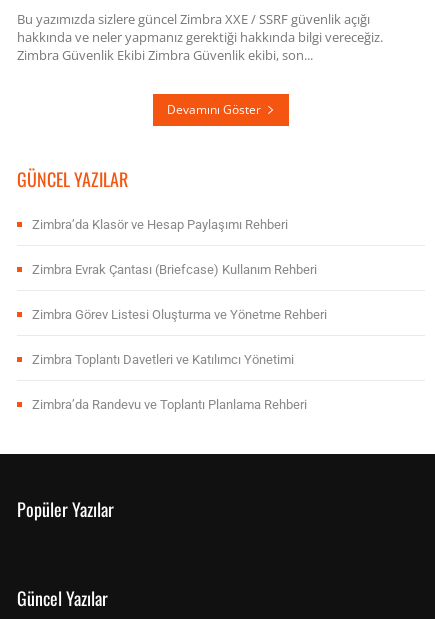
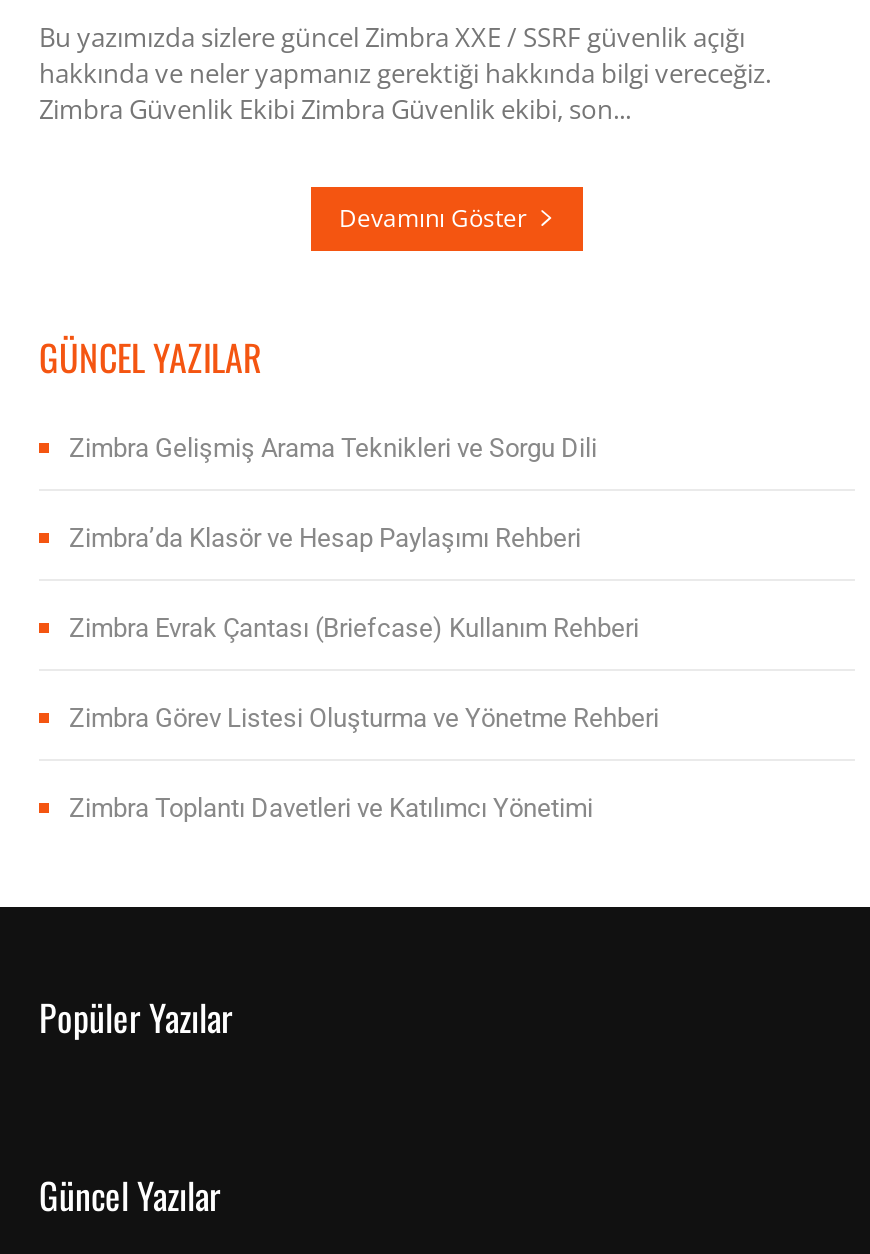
none -> [69,432,597,462] Zimbra Gelişmiş Arama Teknikleri ve Sorgu Dili
moved [32,216,327,366] -> [69,522,659,822]: Zimbra’da Klasör ve Hesap Paylaşımı Rehberi | Zimbra Evrak Çantası (Briefcase) Kullanım Rehberi | Zimbra Görev Listesi Oluşturma ve Yönetme Rehberi | Zimbra Toplantı Davetleri ve Katılımcı Yönetimi
[32,396,307,411] Zimbra’da Randevu ve Toplantı Planlama Rehberi -> none

